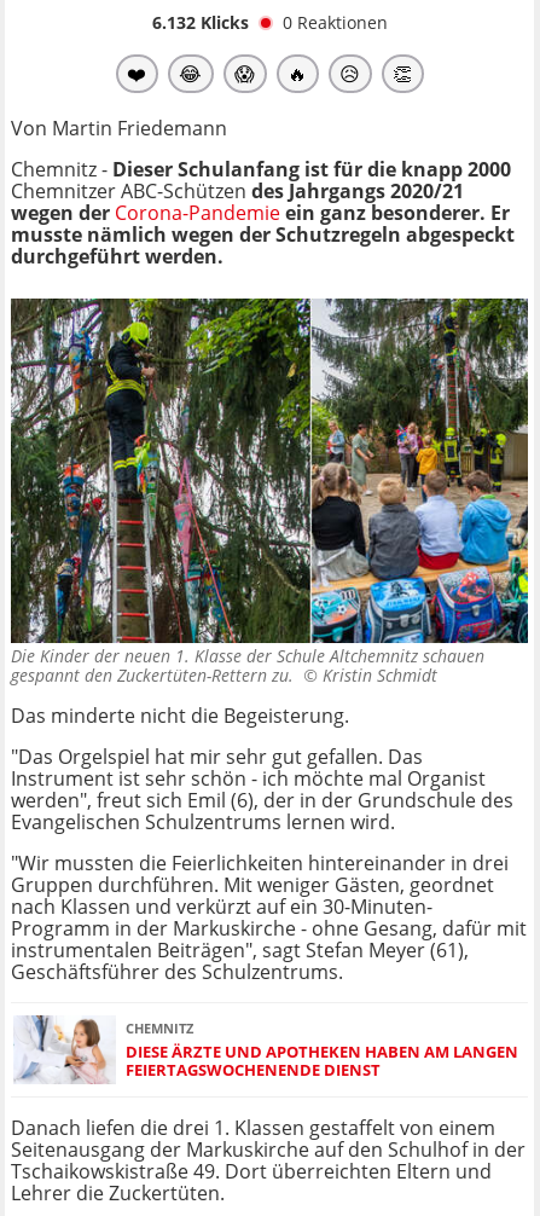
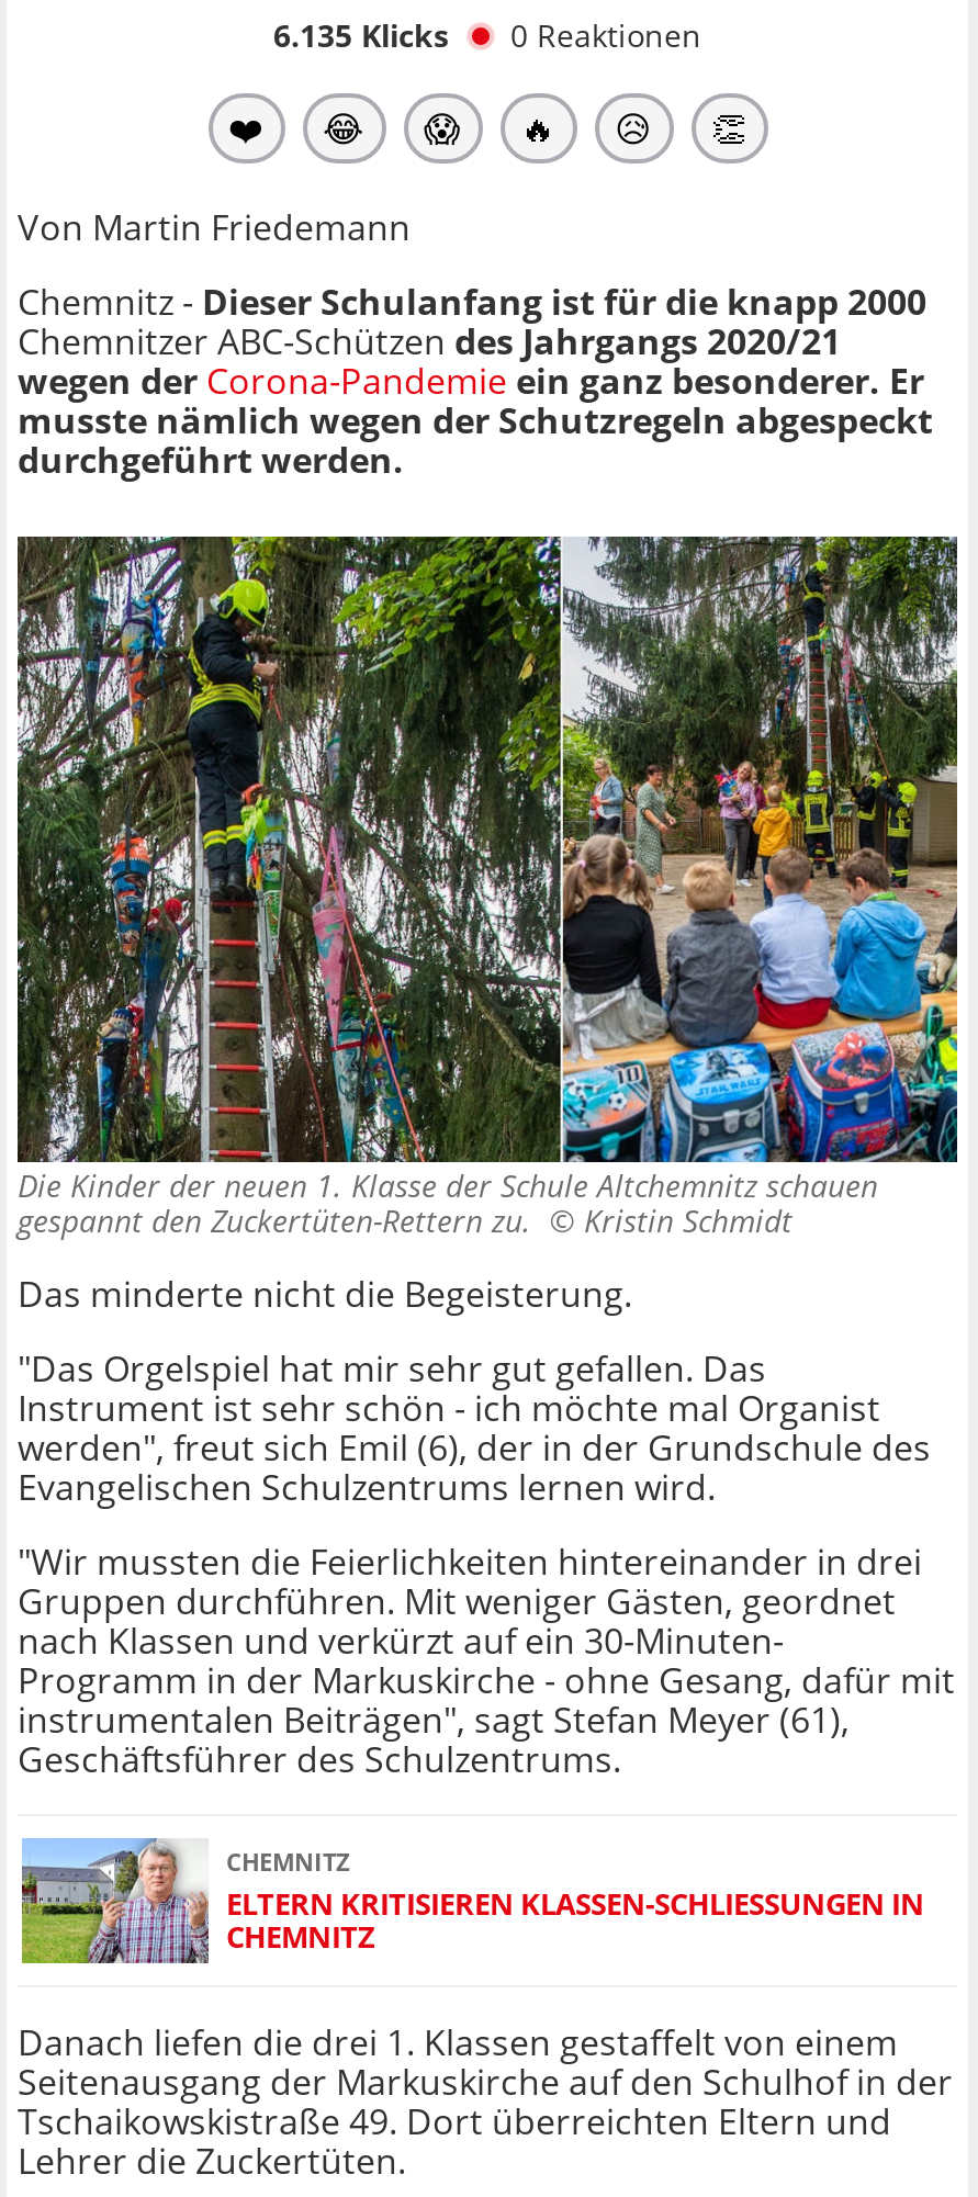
[152,11,387,34] 6.132 Klicks 0 Reaktionen -> [273,14,701,56] 6.135 Klicks 0 Reaktionen
[13,1014,518,1084] [image] | DIESE ÄRZTE UND APOTHEKEN HABEN AM LANGEN | FEIERTAGSWOCHENENDE DIENST -> [20,1836,924,1965] [image] | ELTERN KRITISIEREN KLASSEN-SCHLIESSUNGEN IN C | HEMNITZ

